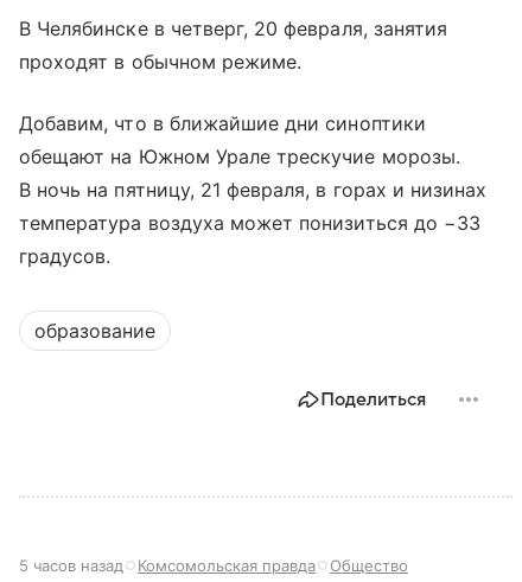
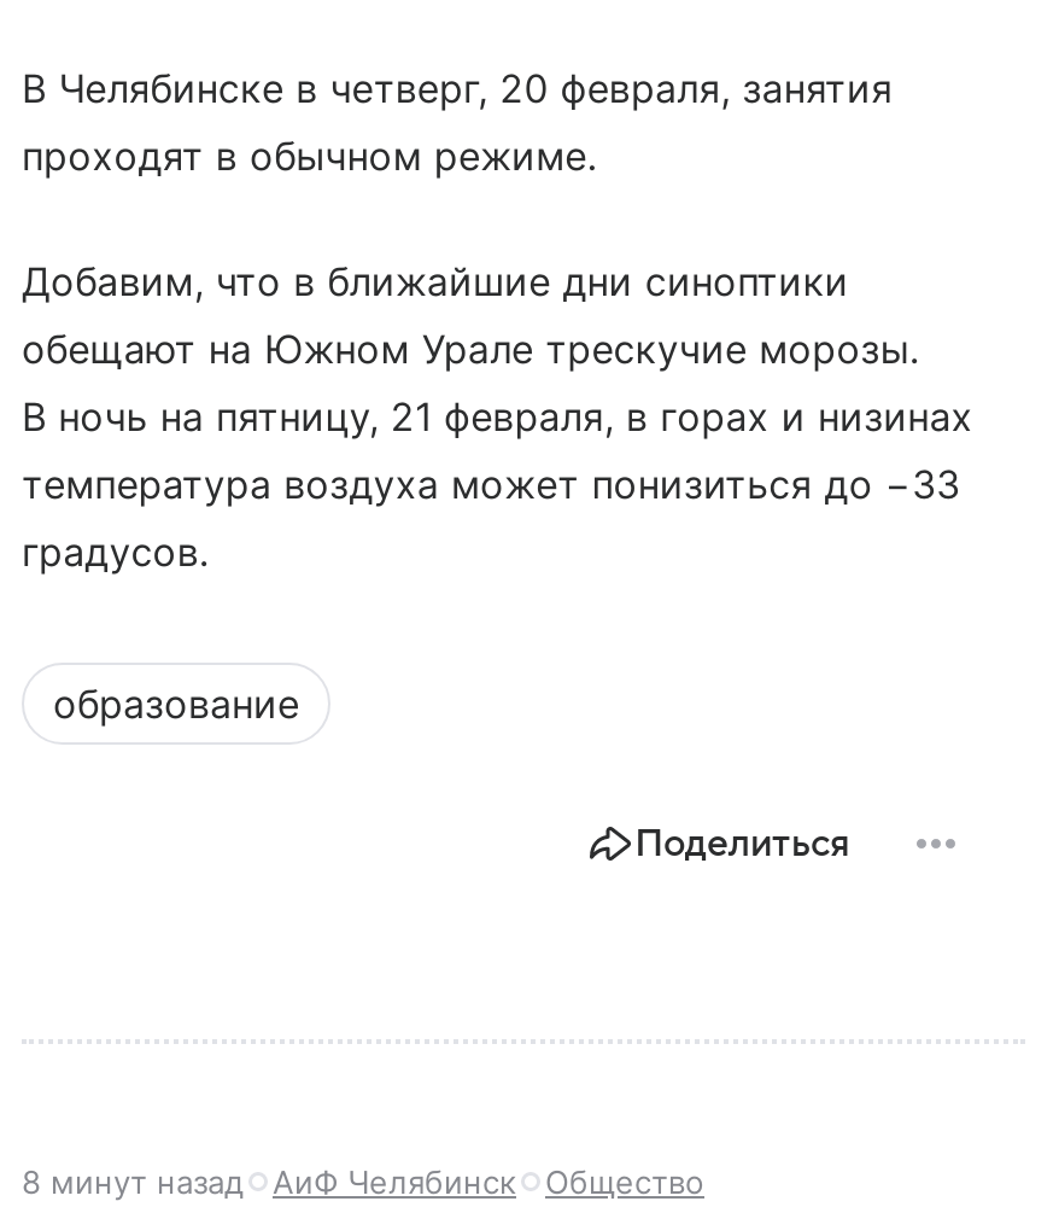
[19,556,316,575] 5 часов назад | Комсомольская правда -> [22,1163,516,1202] 8 минут назад | АиФ Челябинск

